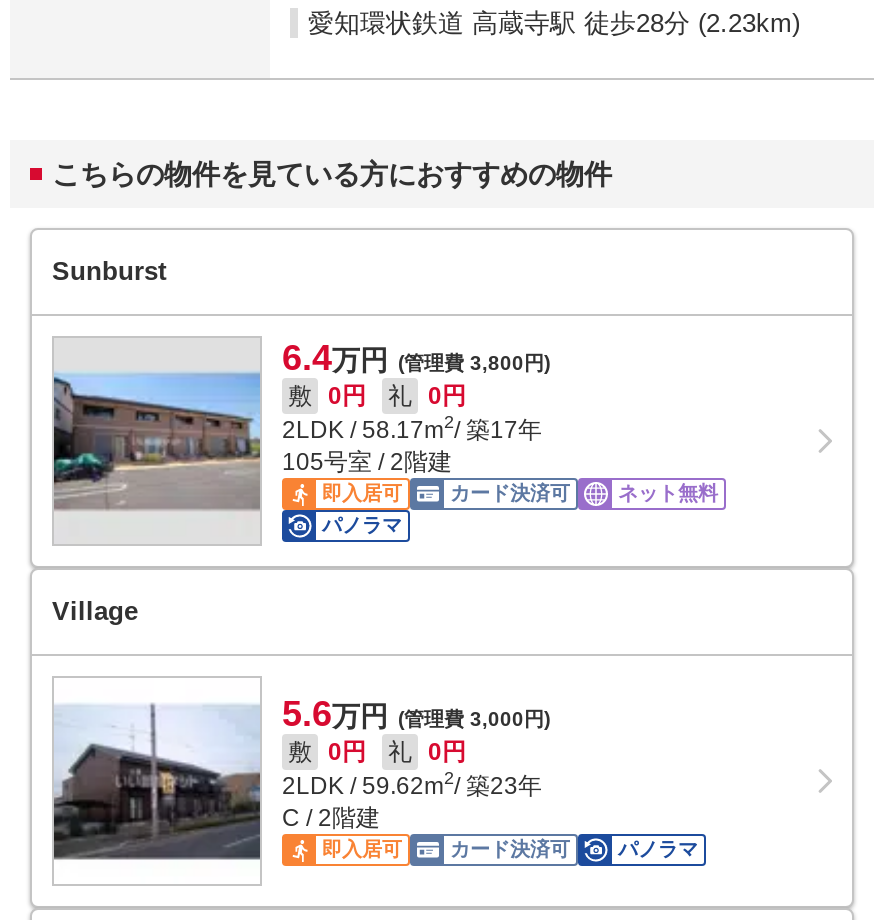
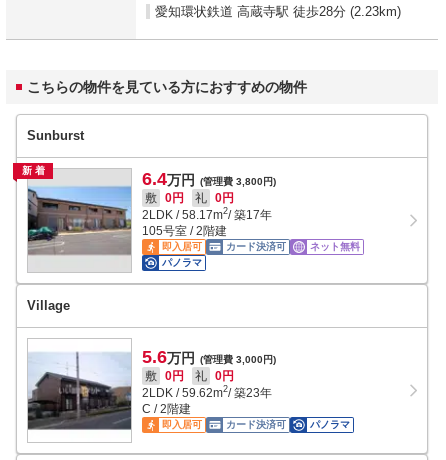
none -> [21,165,47,176] 新着

